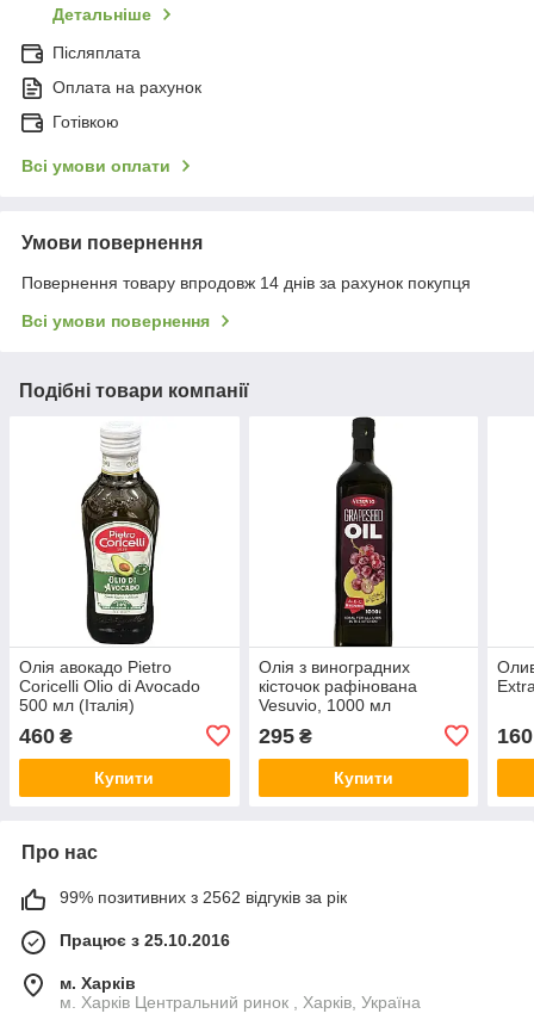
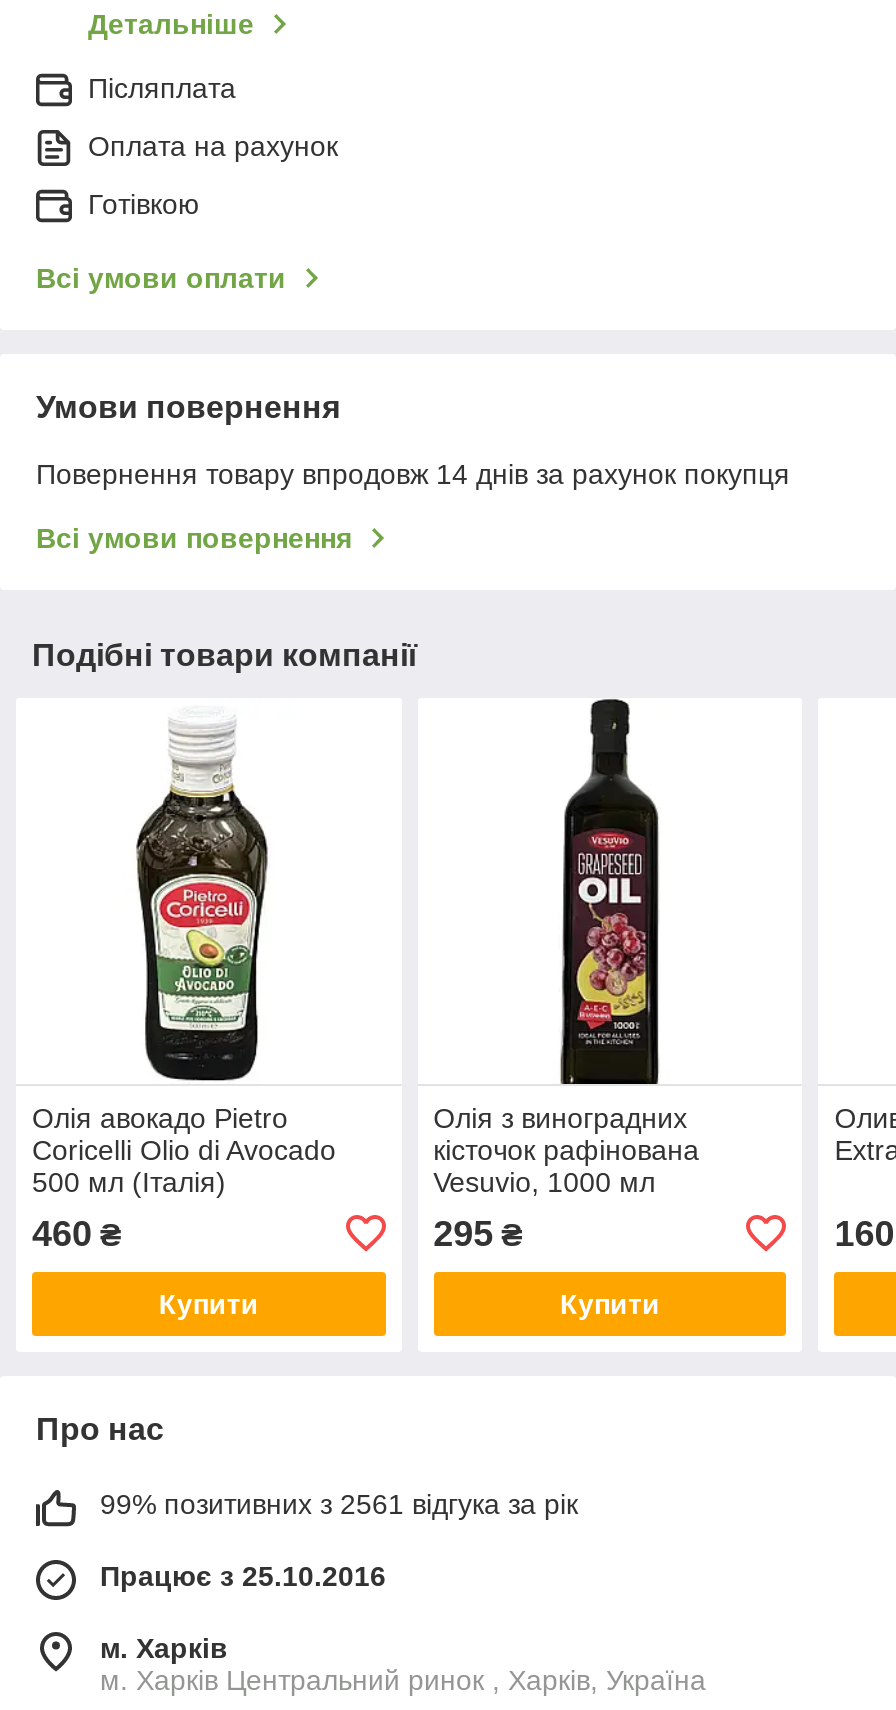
[60,887,347,906] 99% позитивних з 2562 відгуків за рік -> [100,1488,578,1520] 99% позитивних з 2561 відгука за рік

